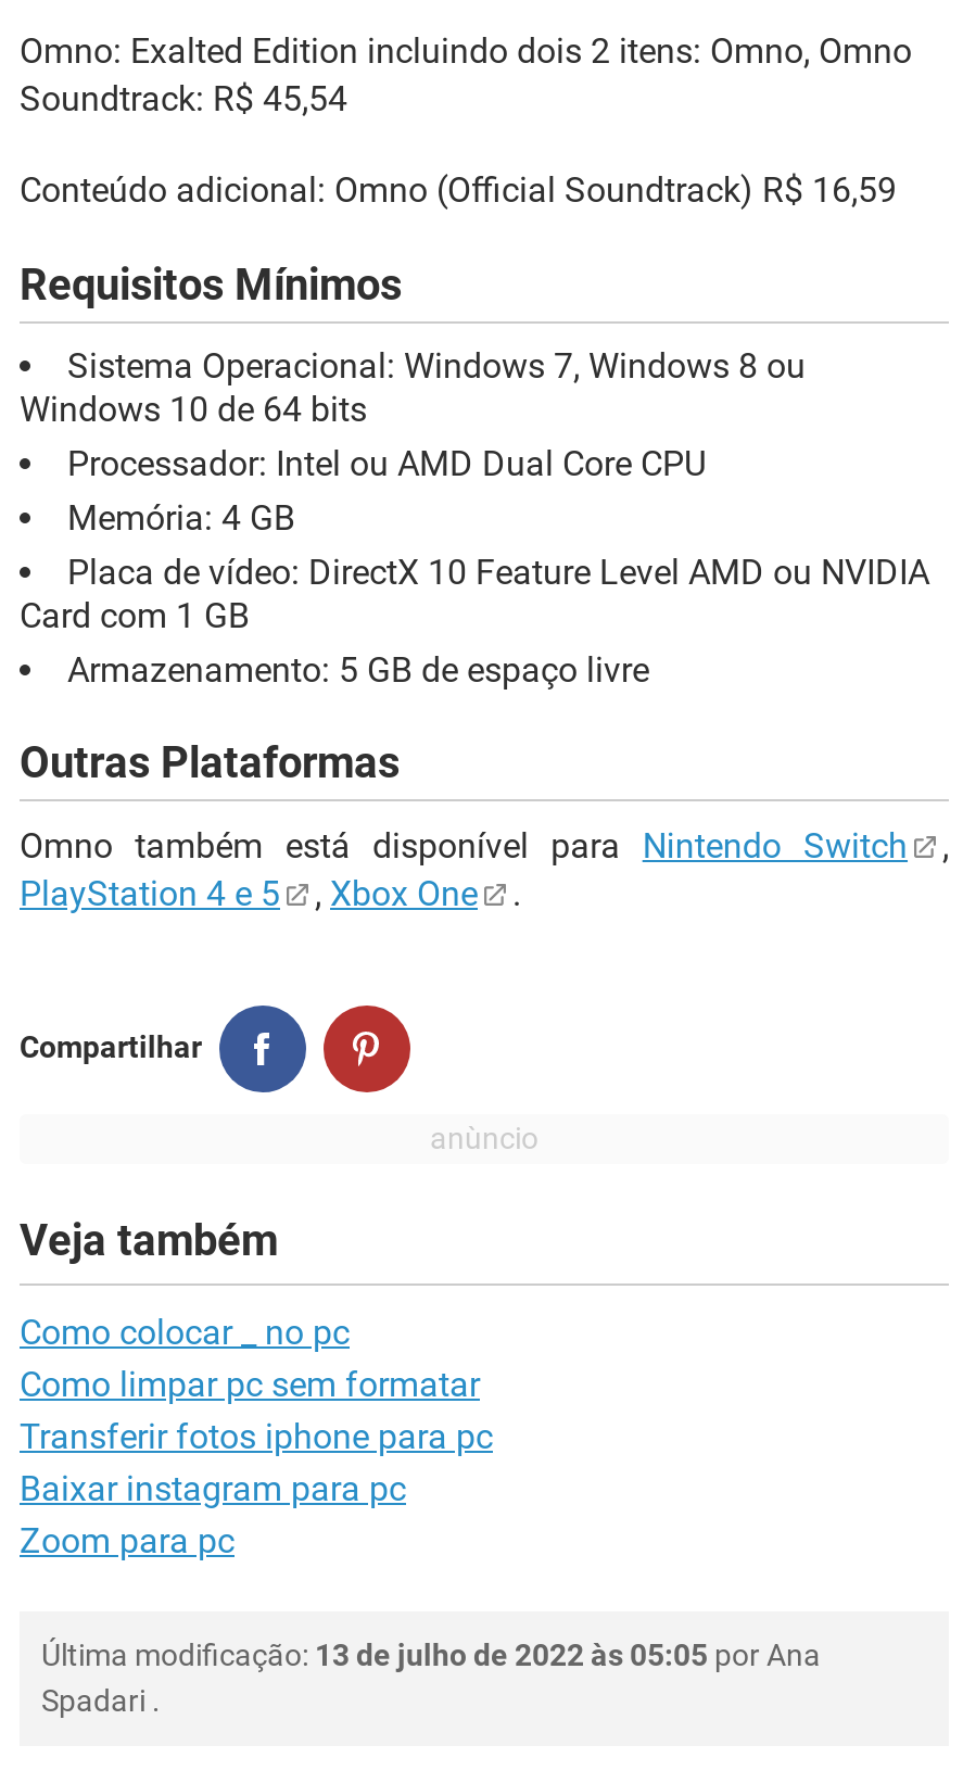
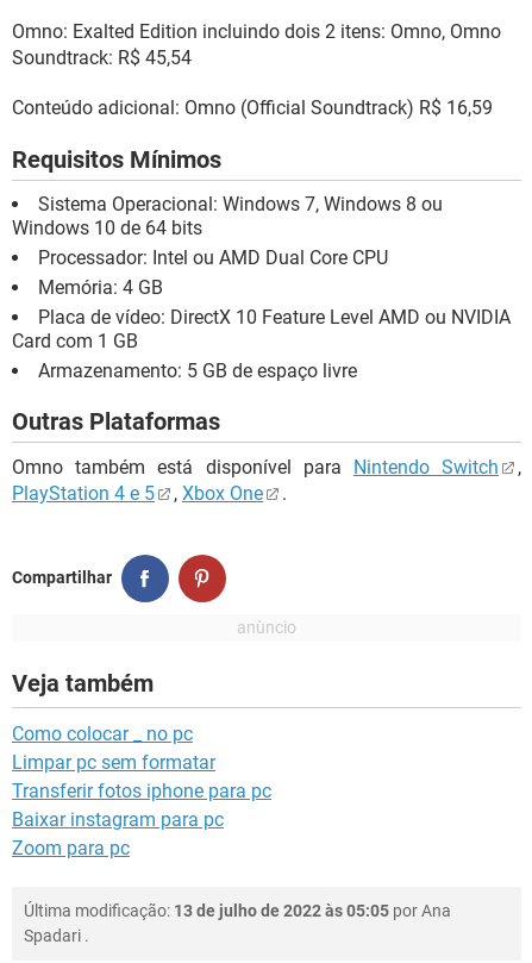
[20,1363,480,1404] Como limpar pc sem formatar -> [12,751,215,773] Limpar pc sem formatar

